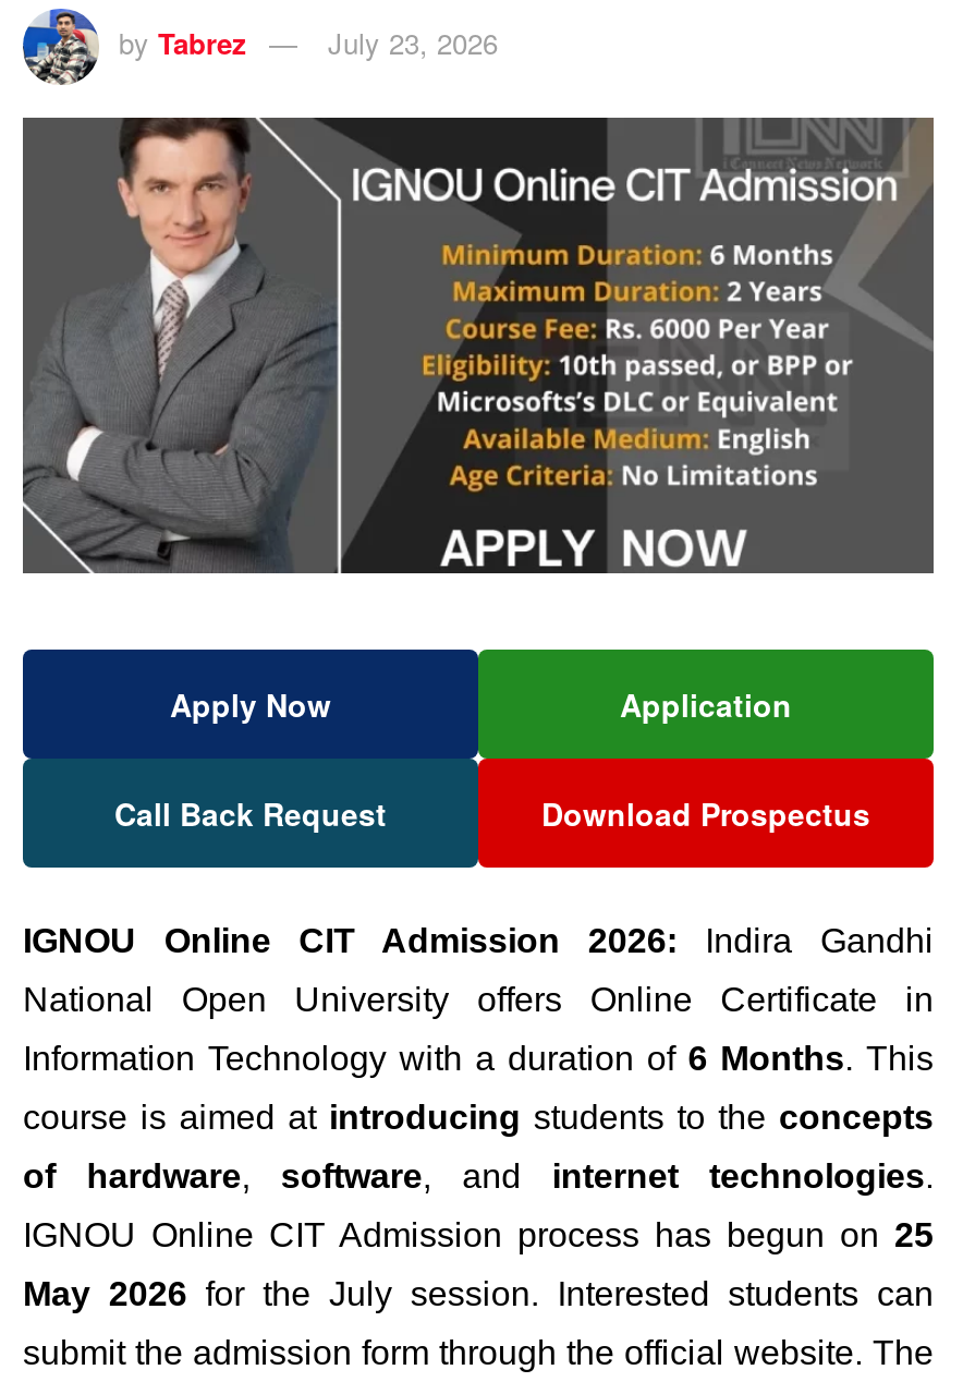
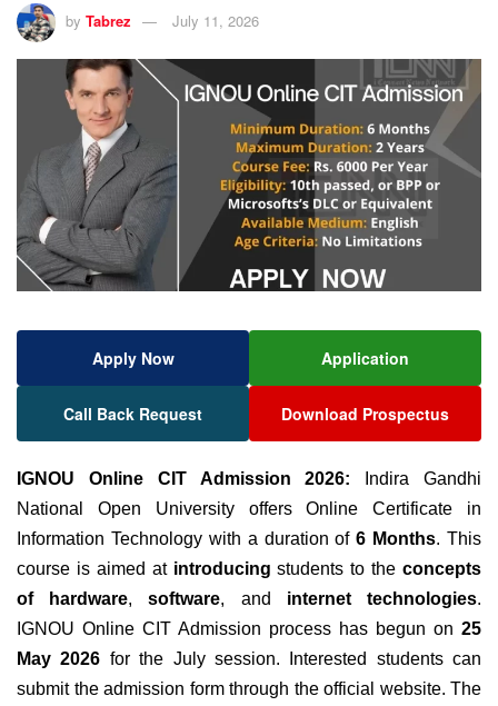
[119,21,498,63] by Tabrez July 23, 2026 -> [66,10,259,31] by Tabrez July 11, 2026

